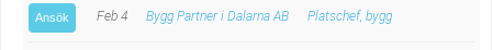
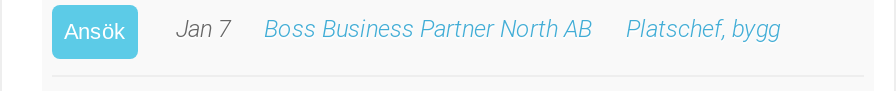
[93,9,289,24] Feb 4 | Bygg Partner i Dalarna AB -> [170,15,592,43] Jan 7 | Boss Business Partner North AB

